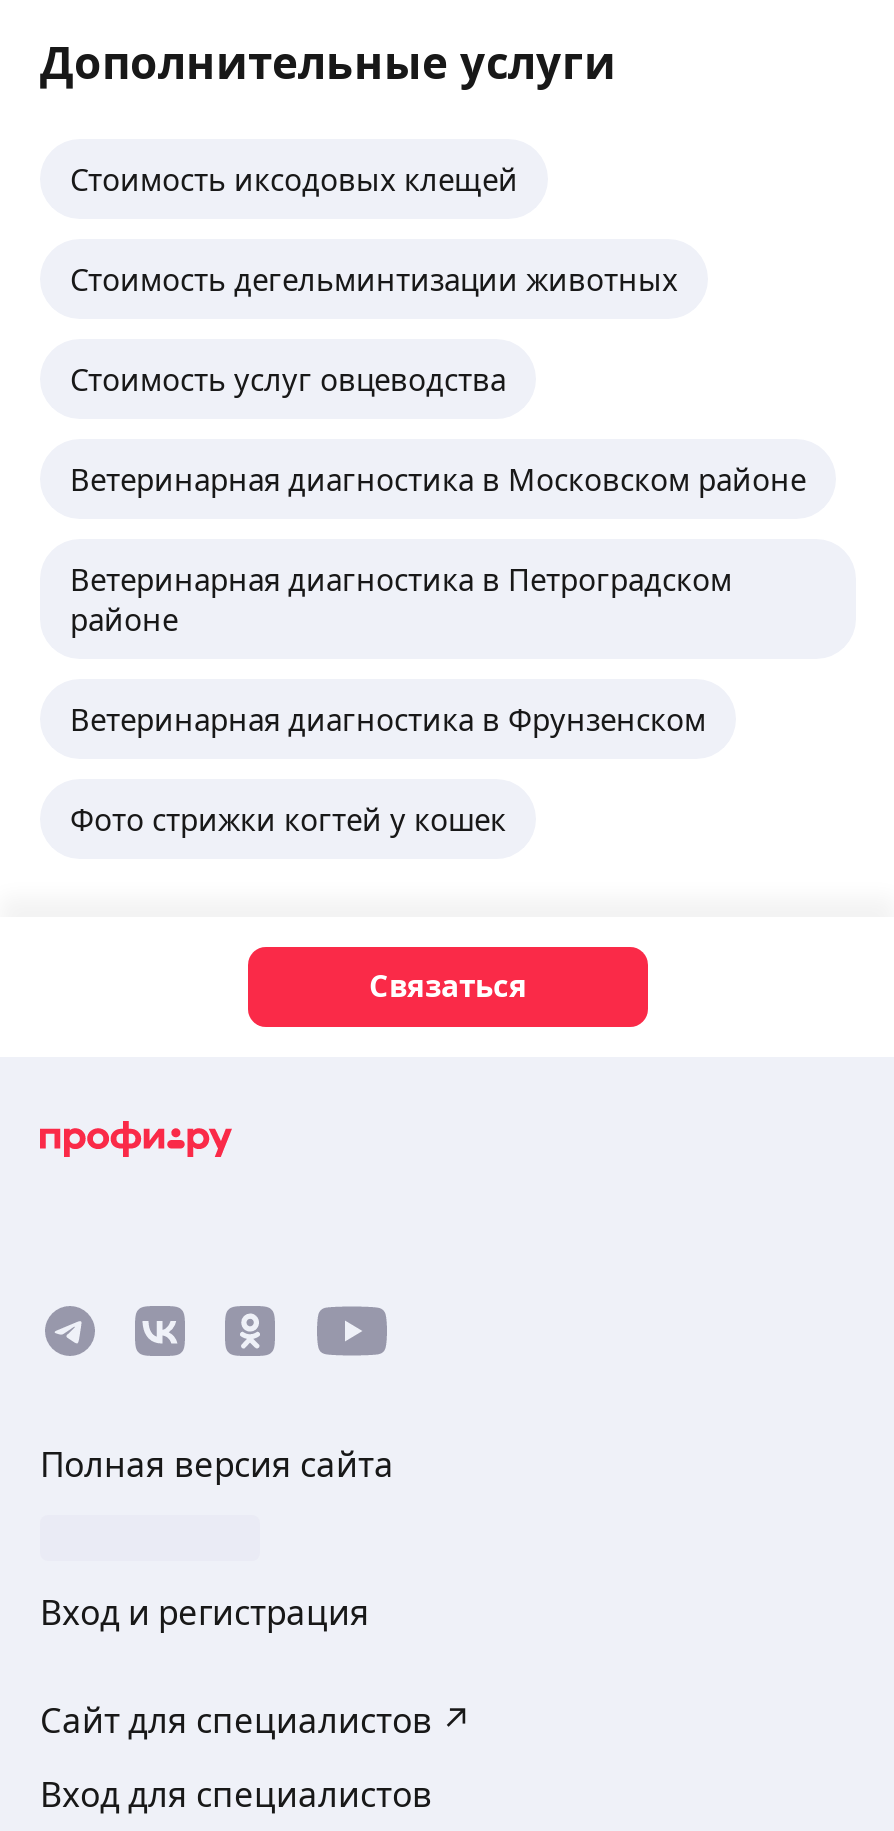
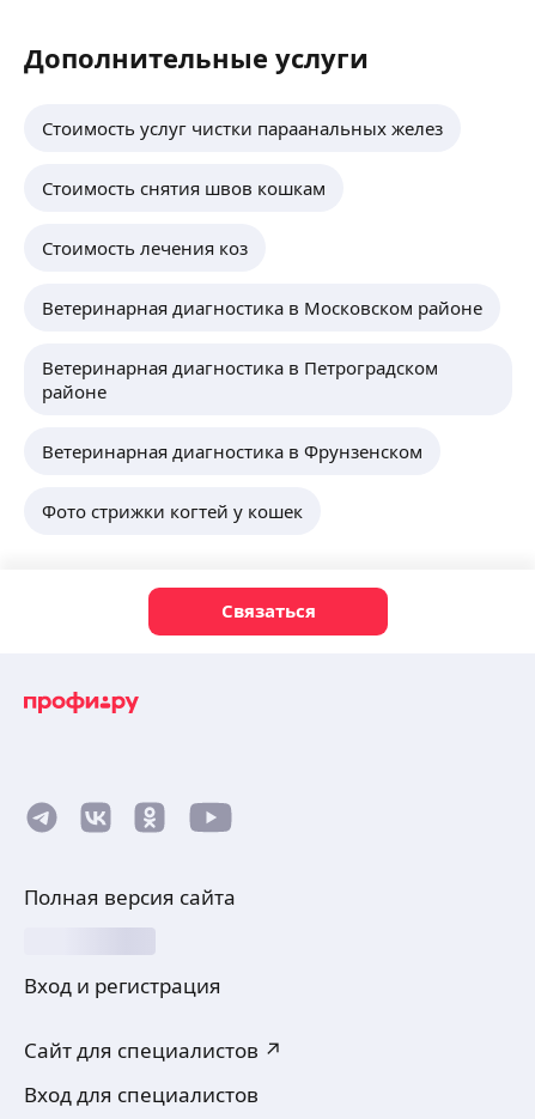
[70,158,518,198] Стоимость иксодовых клещей -> [42,115,443,139] Стоимость услуг чистки параанальных желез
[70,258,678,298] Стоимость дегельминтизации животных -> [42,175,326,199] Стоимость снятия швов кошкам
[70,358,506,398] Стоимость услуг овцеводства -> [42,235,248,259] Стоимость лечения коз

